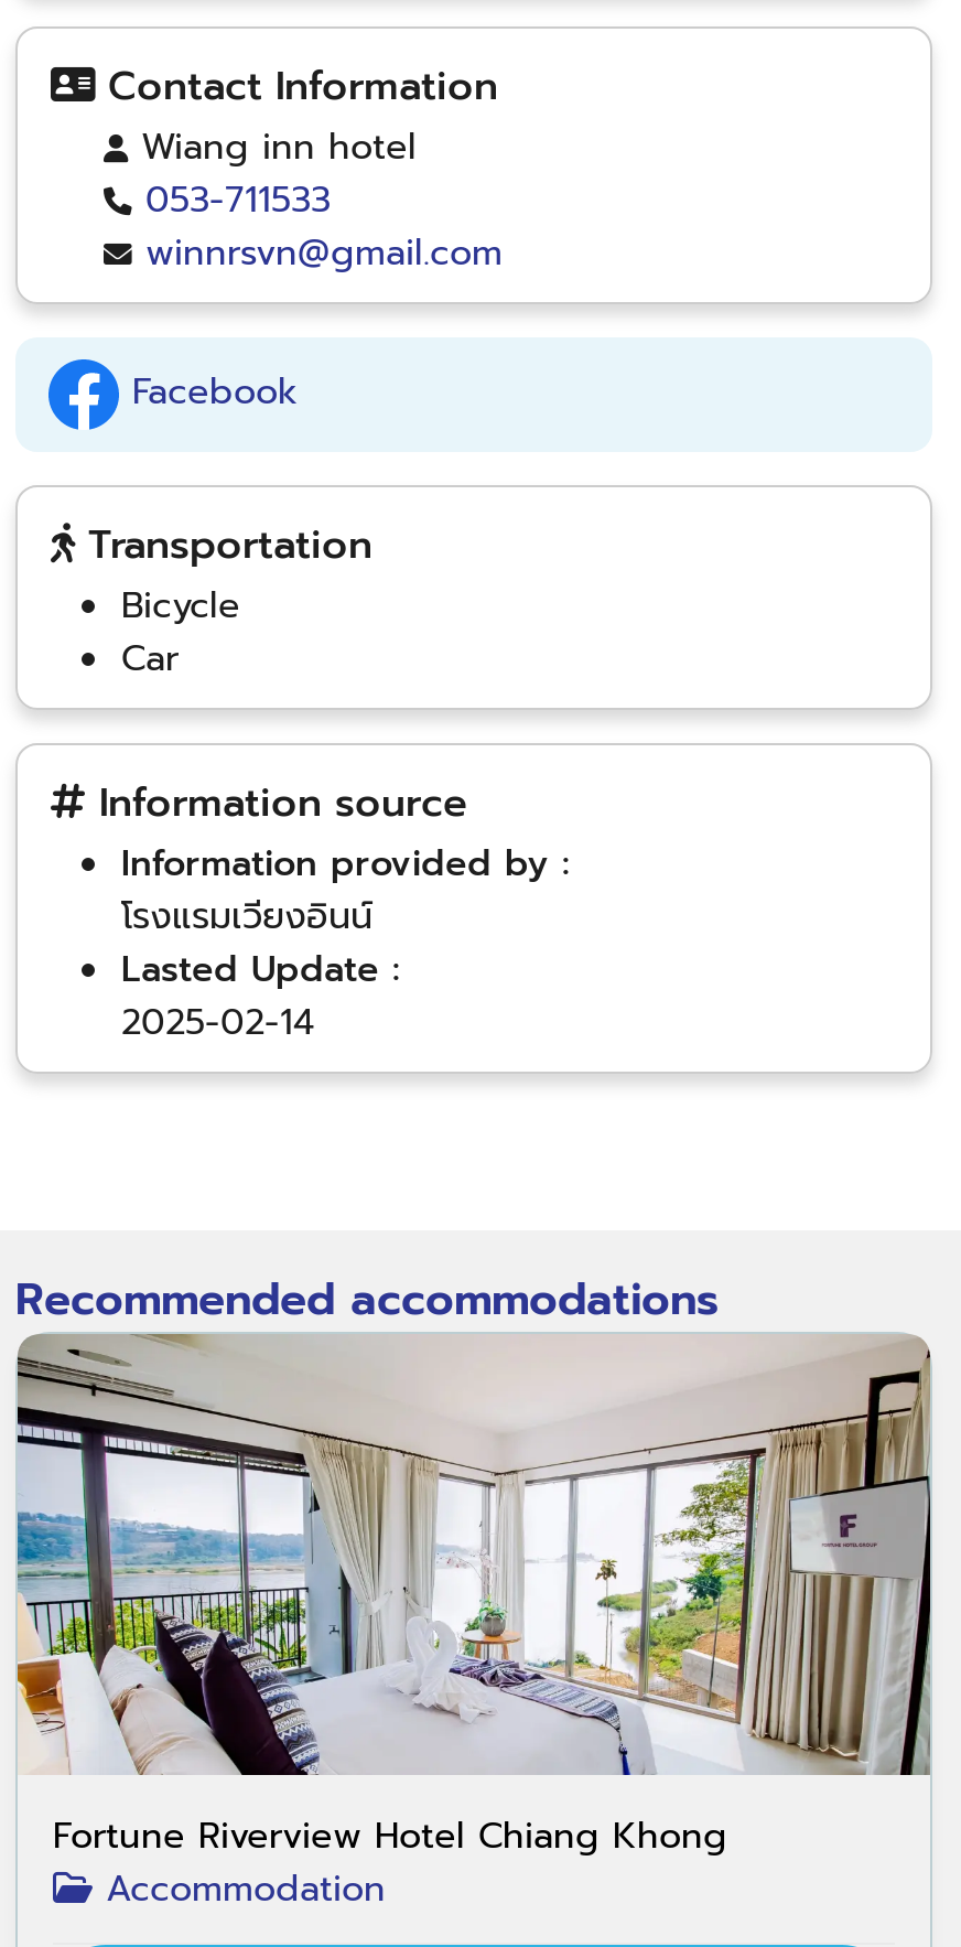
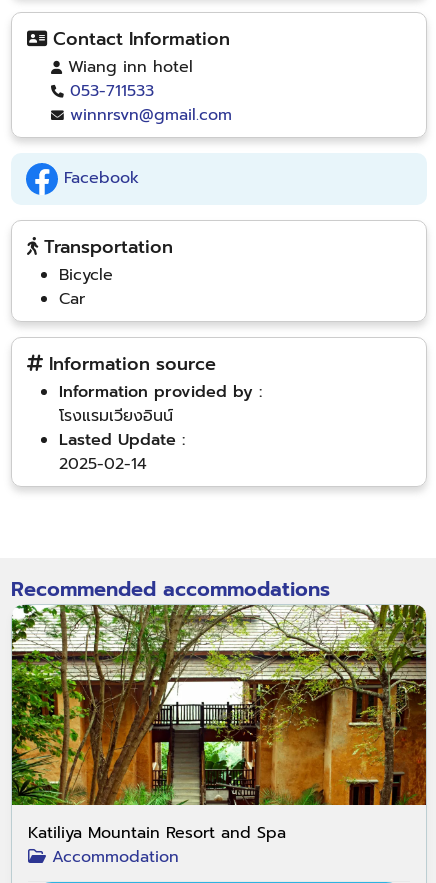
[15,1334,932,1863] [image] | Fortune Riverview Hotel Chiang Khong -> [11,604,427,845] [image] | Katiliya Mountain Resort and Spa

